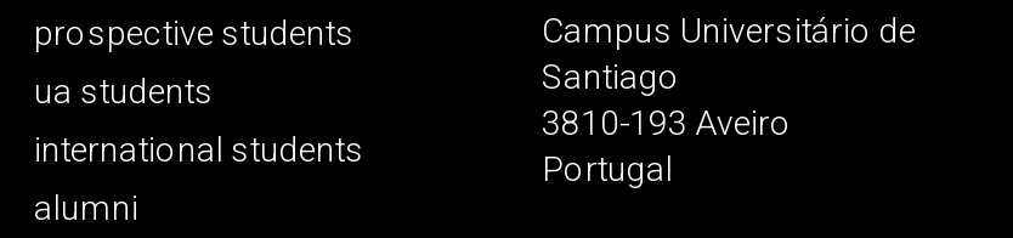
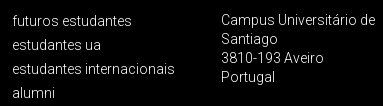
[34,13,355,52] prospective students -> [12,13,132,29] futuros estudantes
[34,72,214,110] ua students -> [12,37,101,53] estudantes ua
[34,130,364,169] international students -> [12,61,175,77] estudantes internacionais

